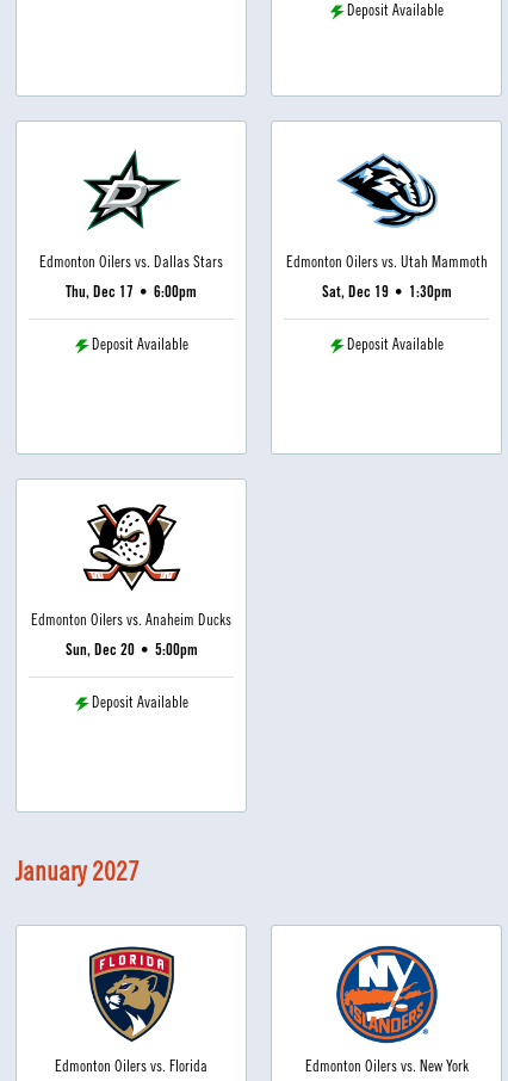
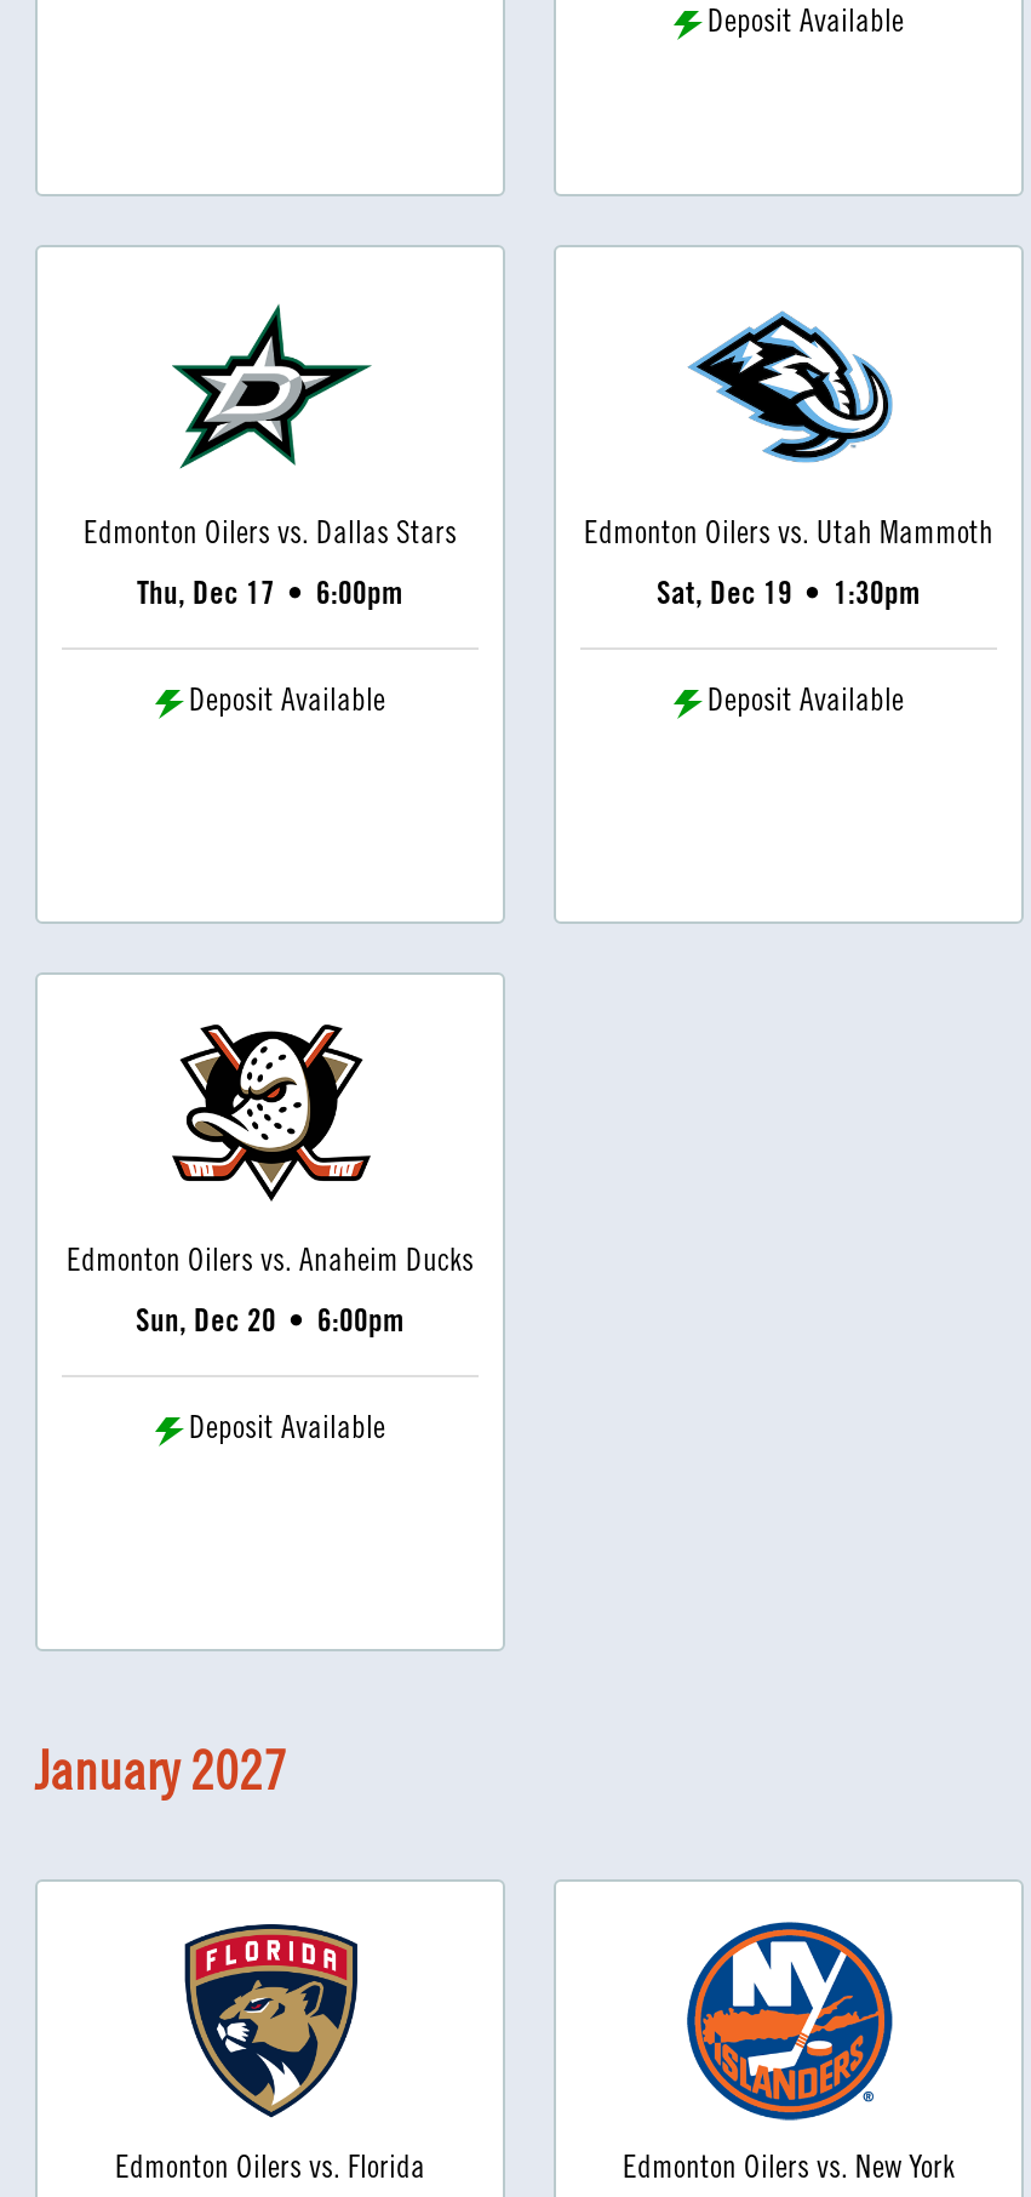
[65,645,197,660] Sun, Dec 20 • 5:00pm -> [136,1310,405,1341] Sun, Dec 20 • 6:00pm

